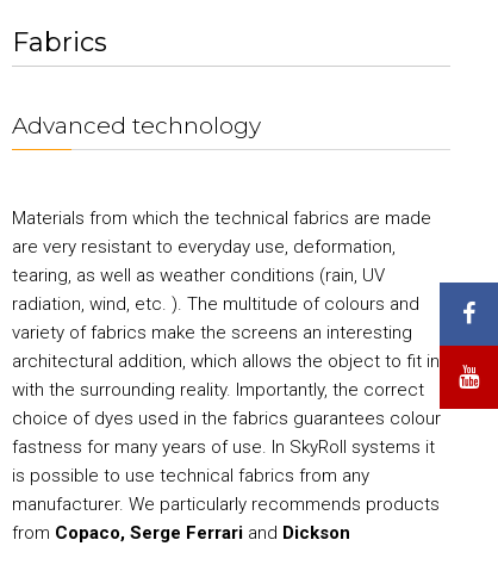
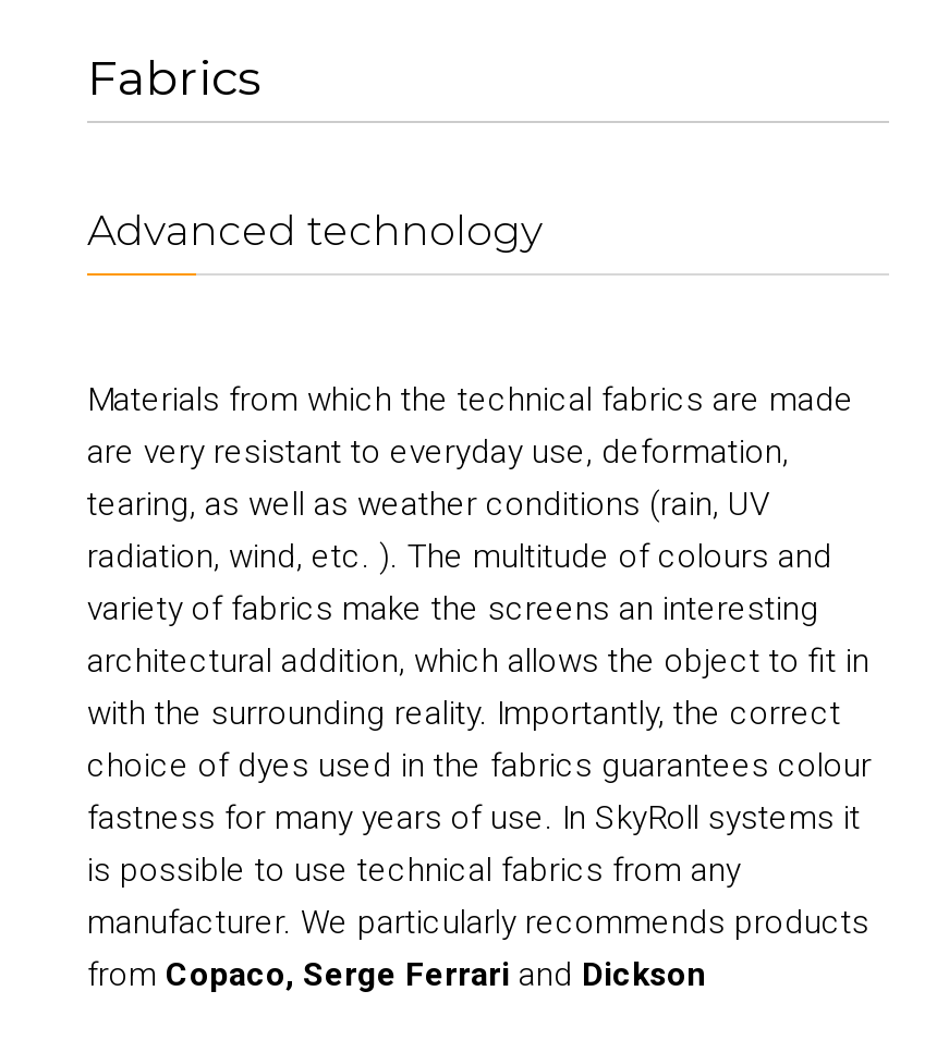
[438,281,494,410] [image] -> none

